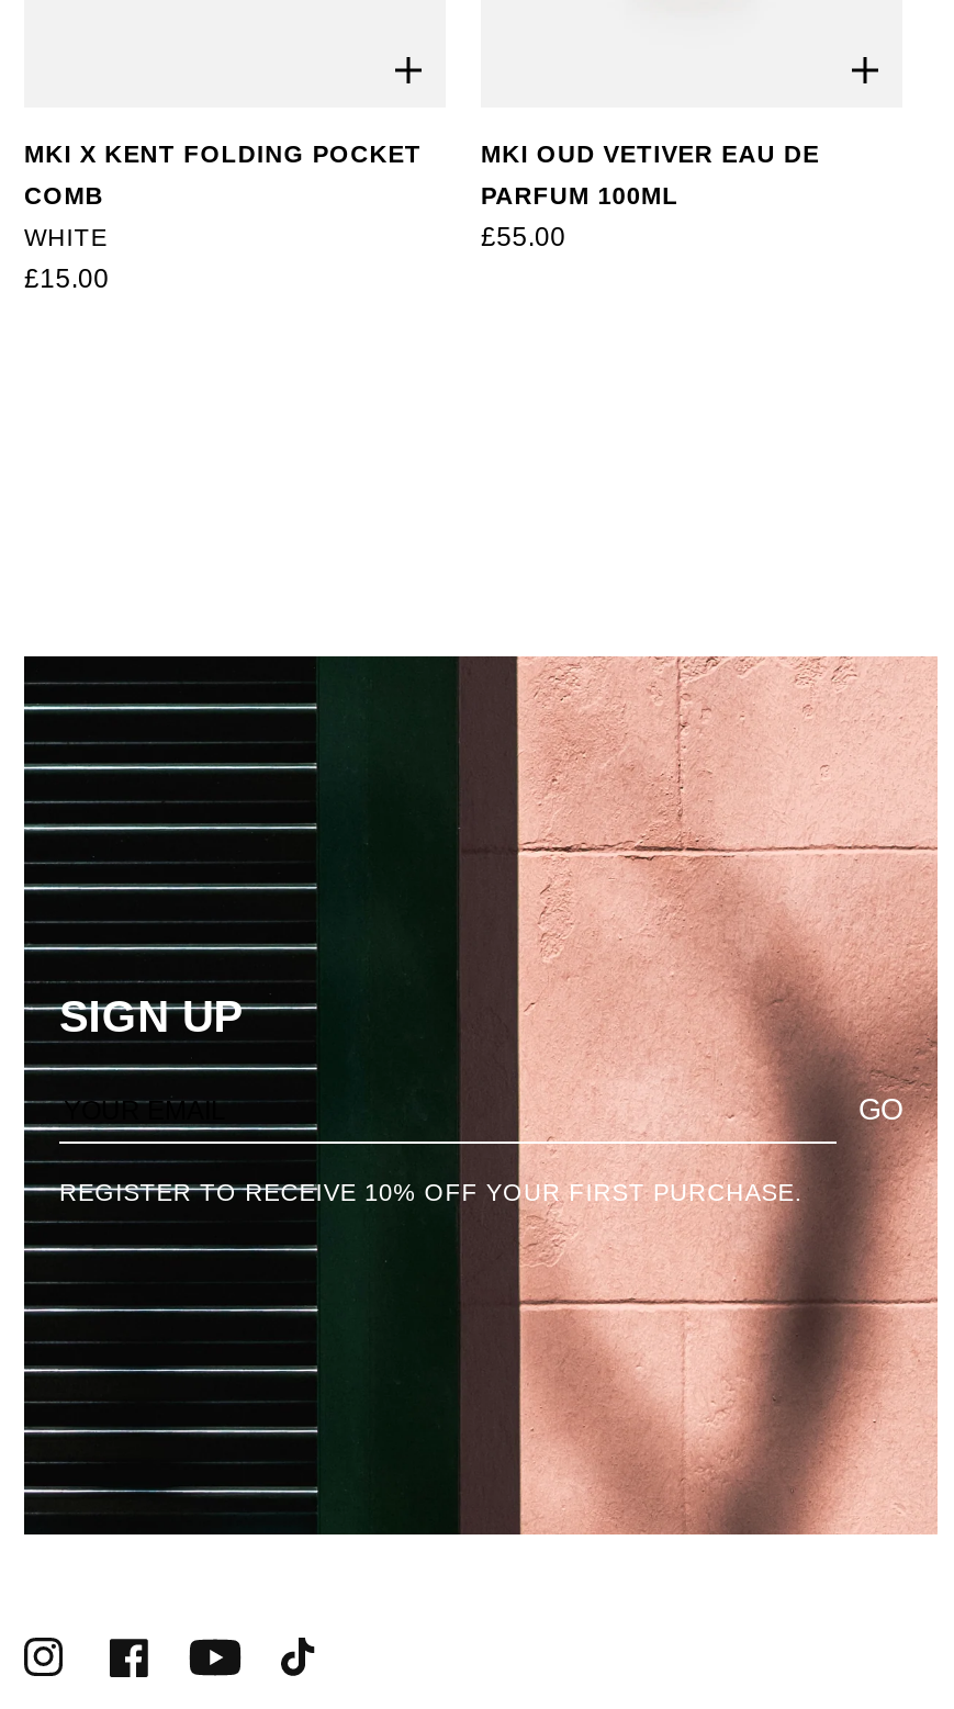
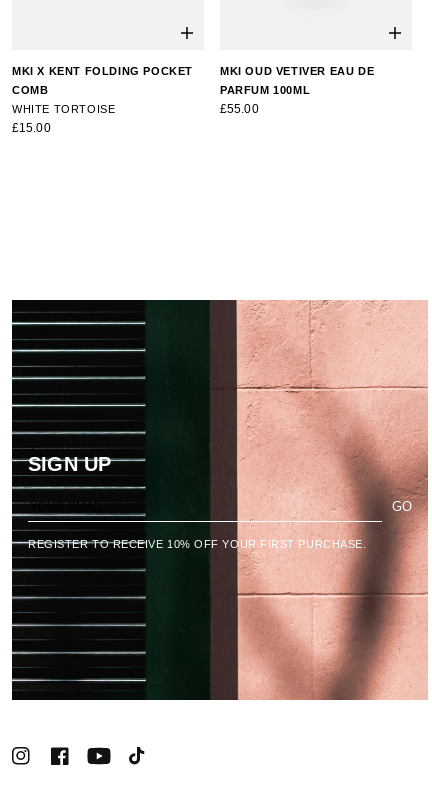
[24,223,108,249] WHITE -> [12,103,115,115] WHITE TORTOISE

